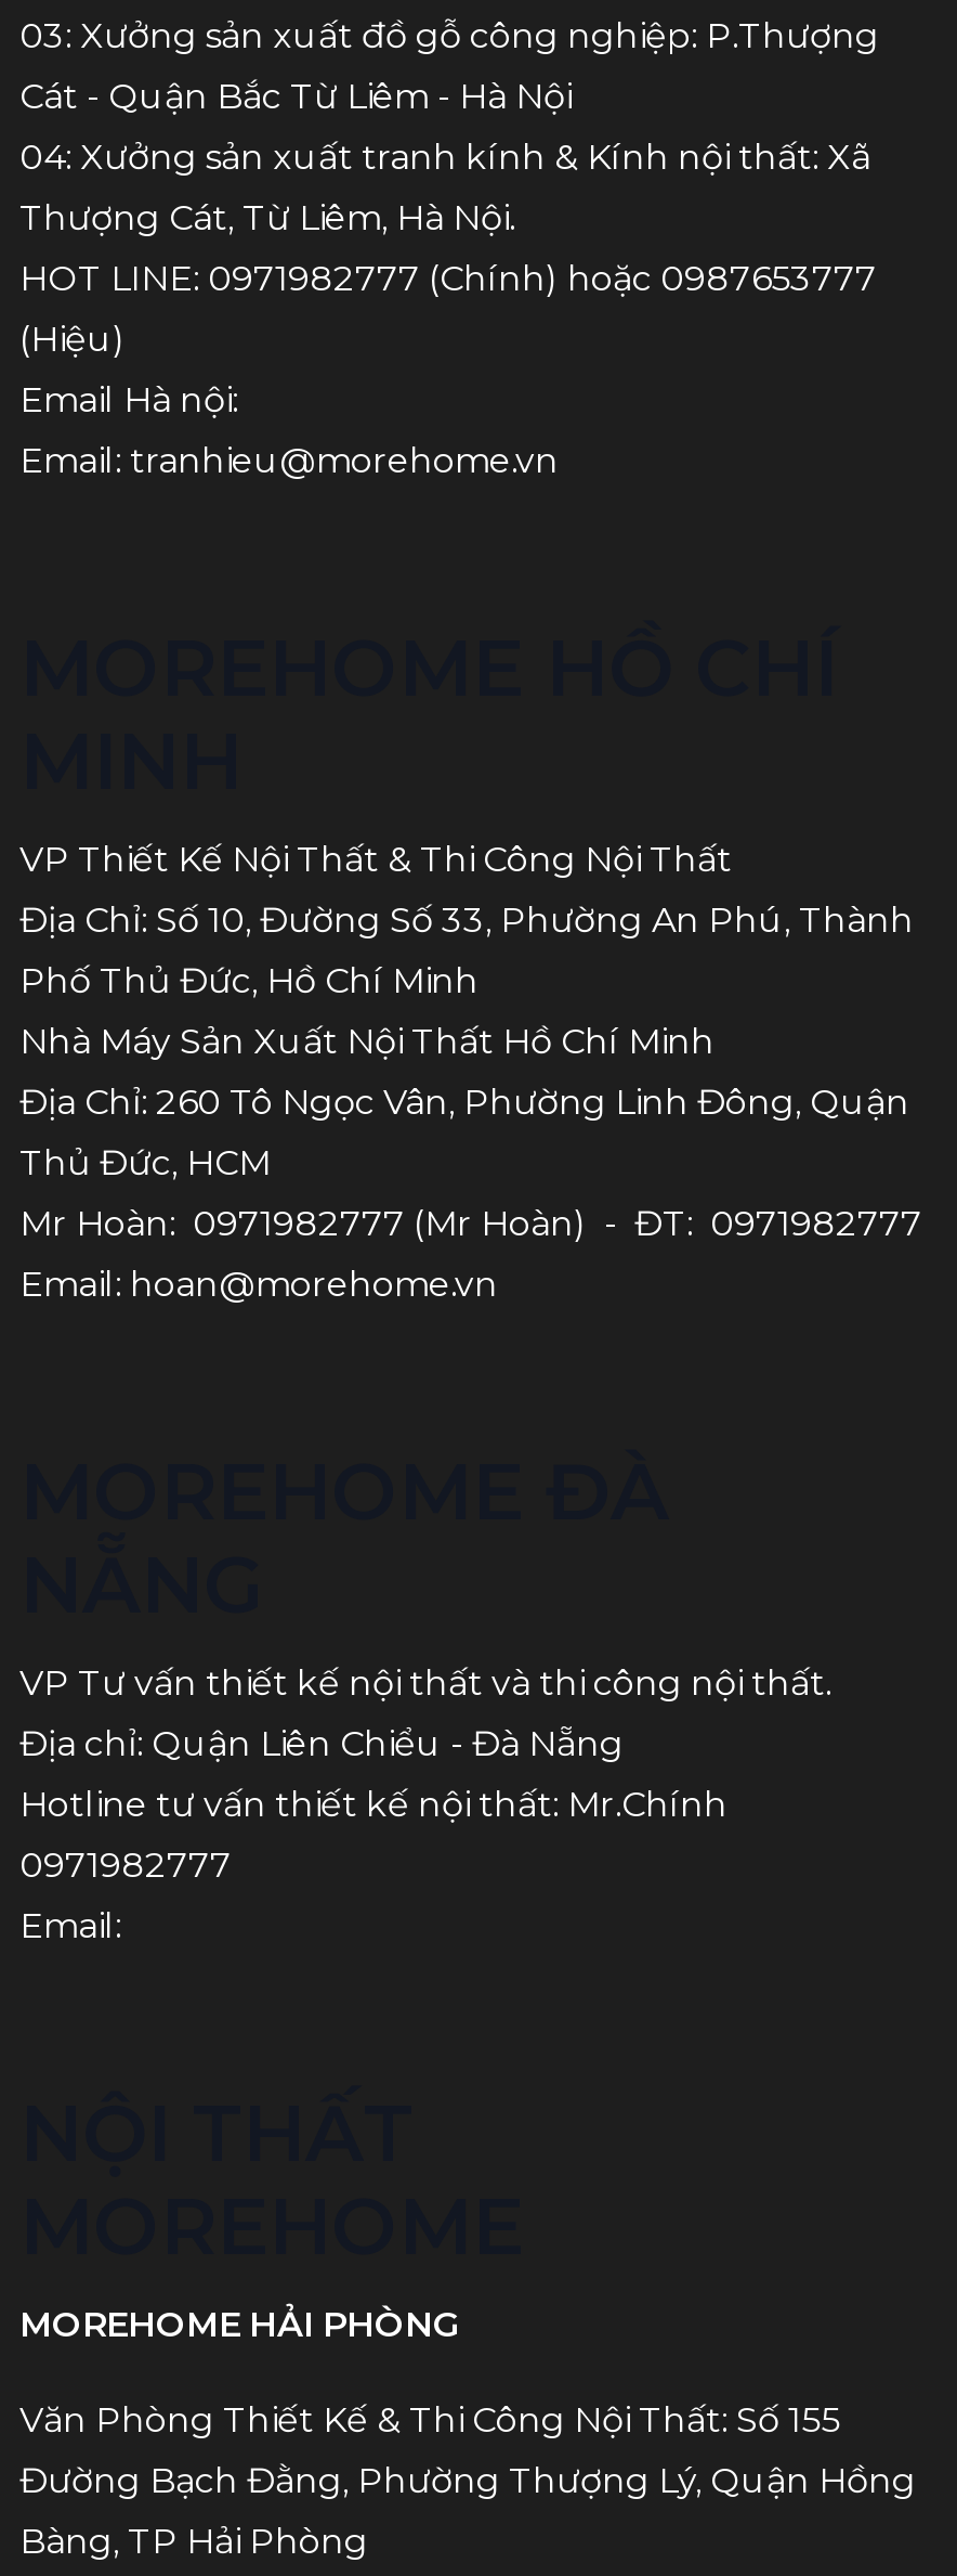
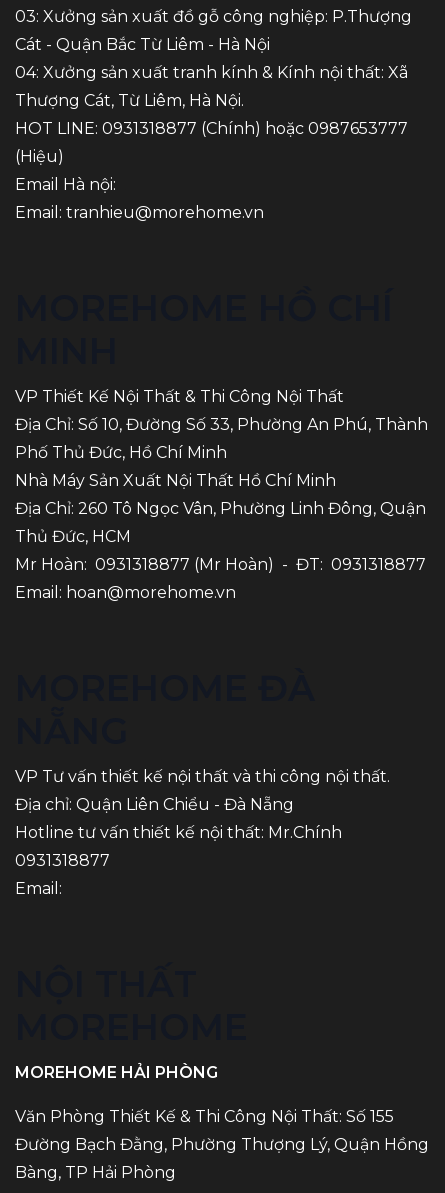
[19,257,877,298] HOT LINE: 0971982777 (Chính) hoặc 0987653777 -> [15,119,408,138] HOT LINE: 0931318877 (Chính) hoặc 0987653777
[19,1202,922,1243] Mr Hoàn: 0971982777 (Mr Hoàn) - ĐT: 0971982777 -> [15,555,426,574] Mr Hoàn: 0931318877 (Mr Hoàn) - ĐT: 0931318877
[19,1844,232,1885] 0971982777 -> [15,851,110,870] 0931318877

